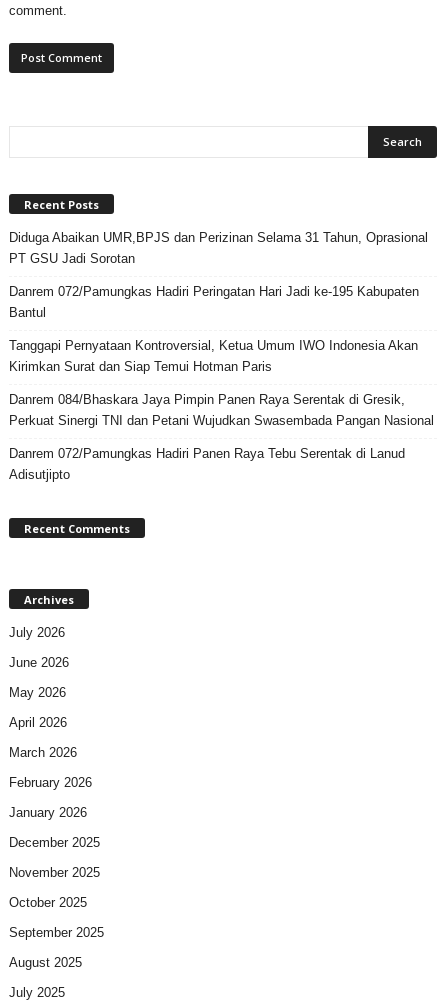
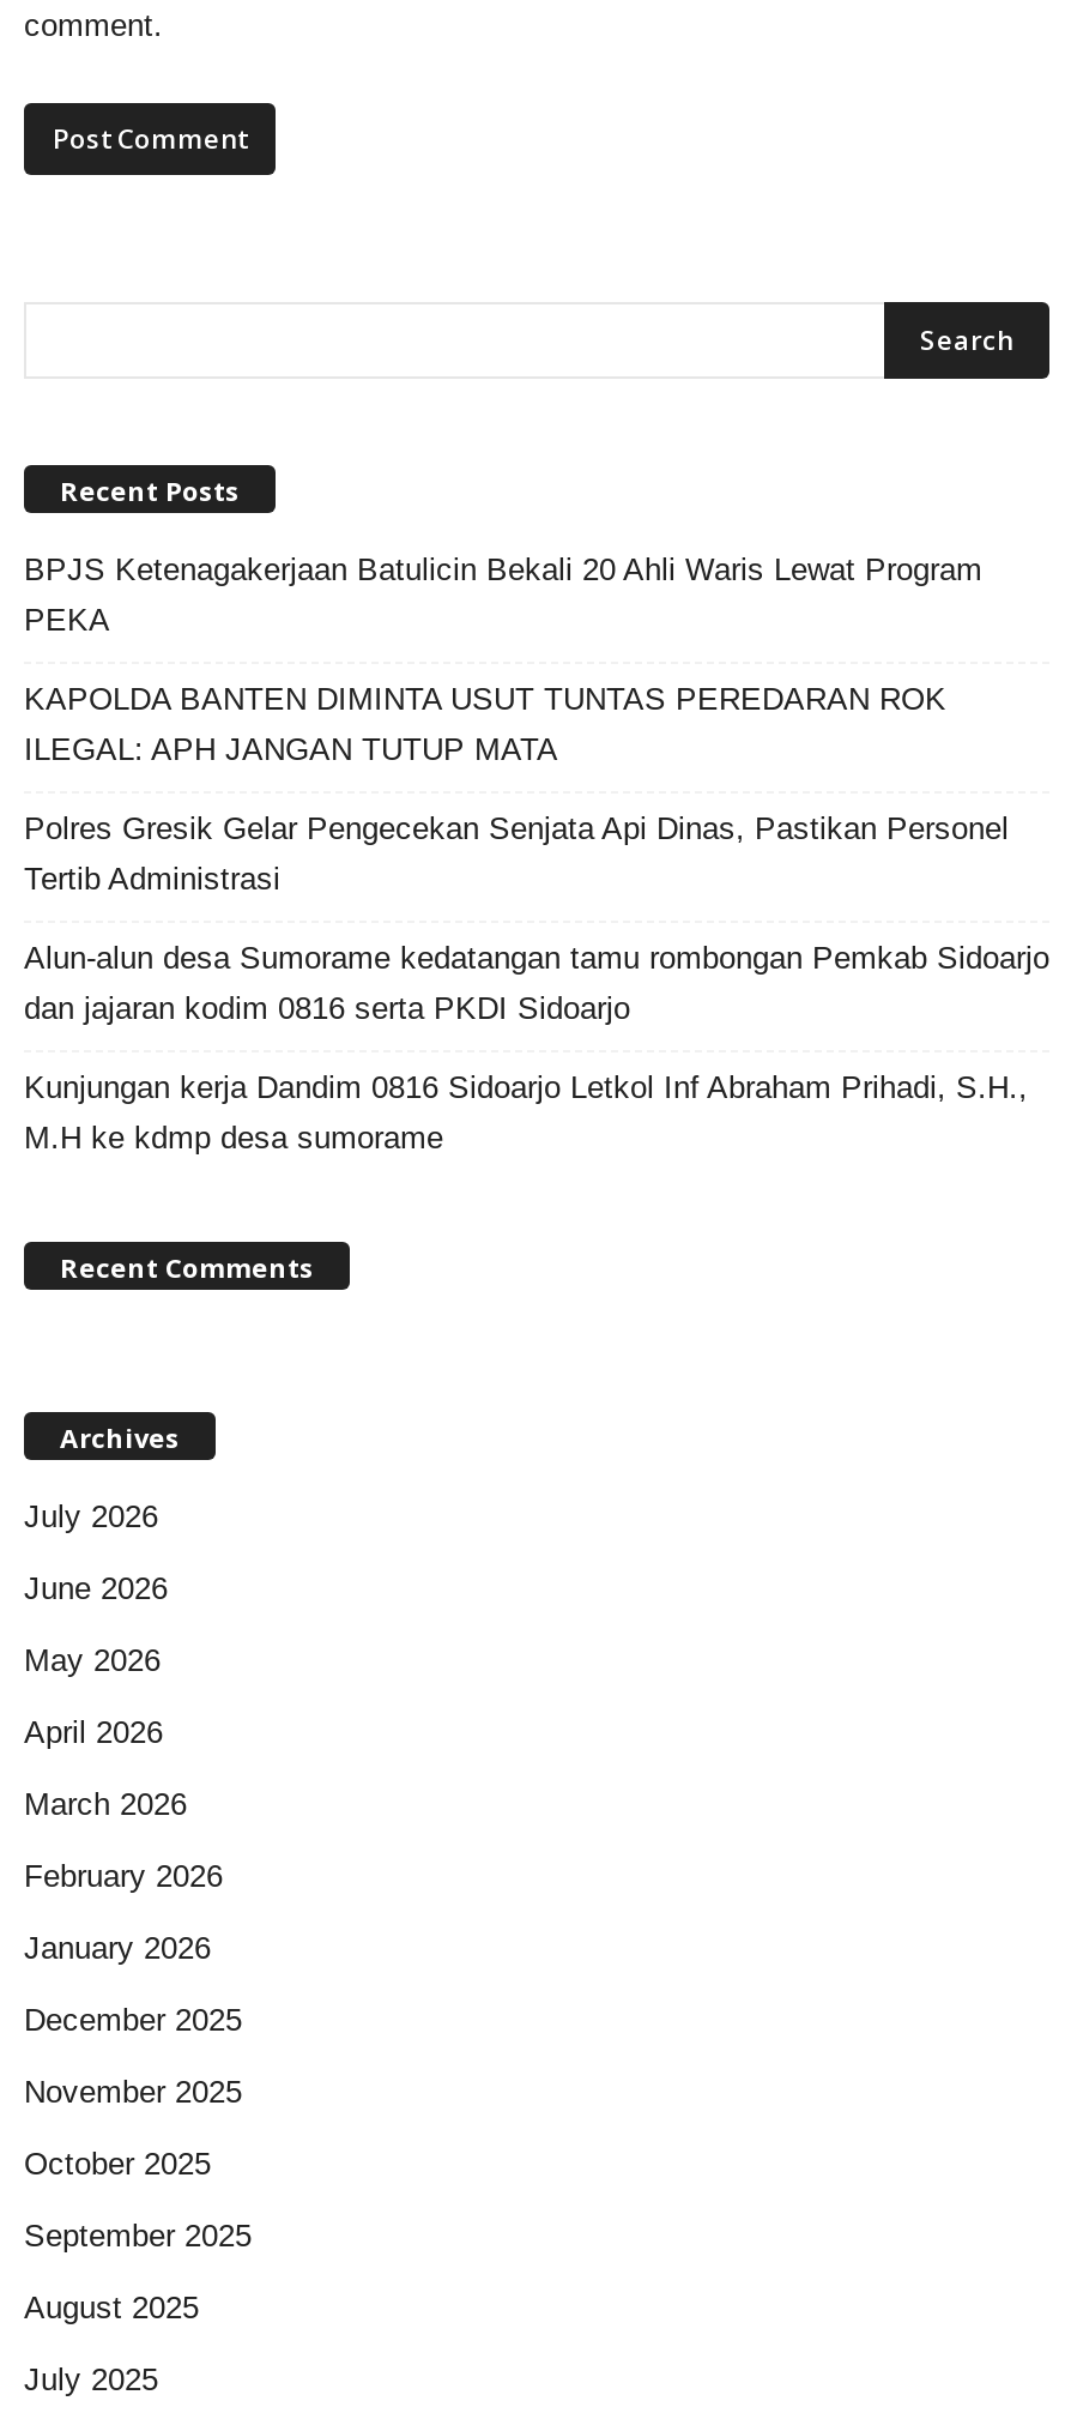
[9,230,428,266] Diduga Abaikan UMR,BPJS dan Perizinan Selama 31 Tahun, Oprasional | PT GSU Jadi Sorotan -> [24,552,982,638] BPJS Ketenagakerjaan Batulicin Bekali 20 Ahli Waris Lewat Program | PEKA
[9,284,419,320] Danrem 072/Pamungkas Hadiri Peringatan Hari Jadi ke-195 Kabupaten | Bantul -> [24,681,946,767] KAPOLDA BANTEN DIMINTA USUT TUNTAS PEREDARAN ROK | ILEGAL: APH JANGAN TUTUP MATA
[9,338,418,374] Tanggapi Pernyataan Kontroversial, Ketua Umum IWO Indonesia Akan | Kirimkan Surat dan Siap Temui Hotman Paris -> [24,811,1009,897] Polres Gresik Gelar Pengecekan Senjata Api Dinas, Pastikan Personel | Tertib Administrasi
[9,392,434,428] Danrem 084/Bhaskara Jaya Pimpin Panen Raya Serentak di Gresik, | Perkuat Sinergi TNI dan Petani Wujudkan Swasembada Pangan Nasional -> [24,940,1049,1026] Alun-alun desa Sumorame kedatangan tamu rombongan Pemkab Sidoarjo | dan jajaran kodim 0816 serta PKDI Sidoarjo
[9,446,405,482] Danrem 072/Pamungkas Hadiri Panen Raya Tebu Serentak di Lanud | Adisutjipto -> [24,1069,1028,1156] Kunjungan kerja Dandim 0816 Sidoarjo Letkol Inf Abraham Prihadi, S.H., | M.H ke kdmp desa sumorame

